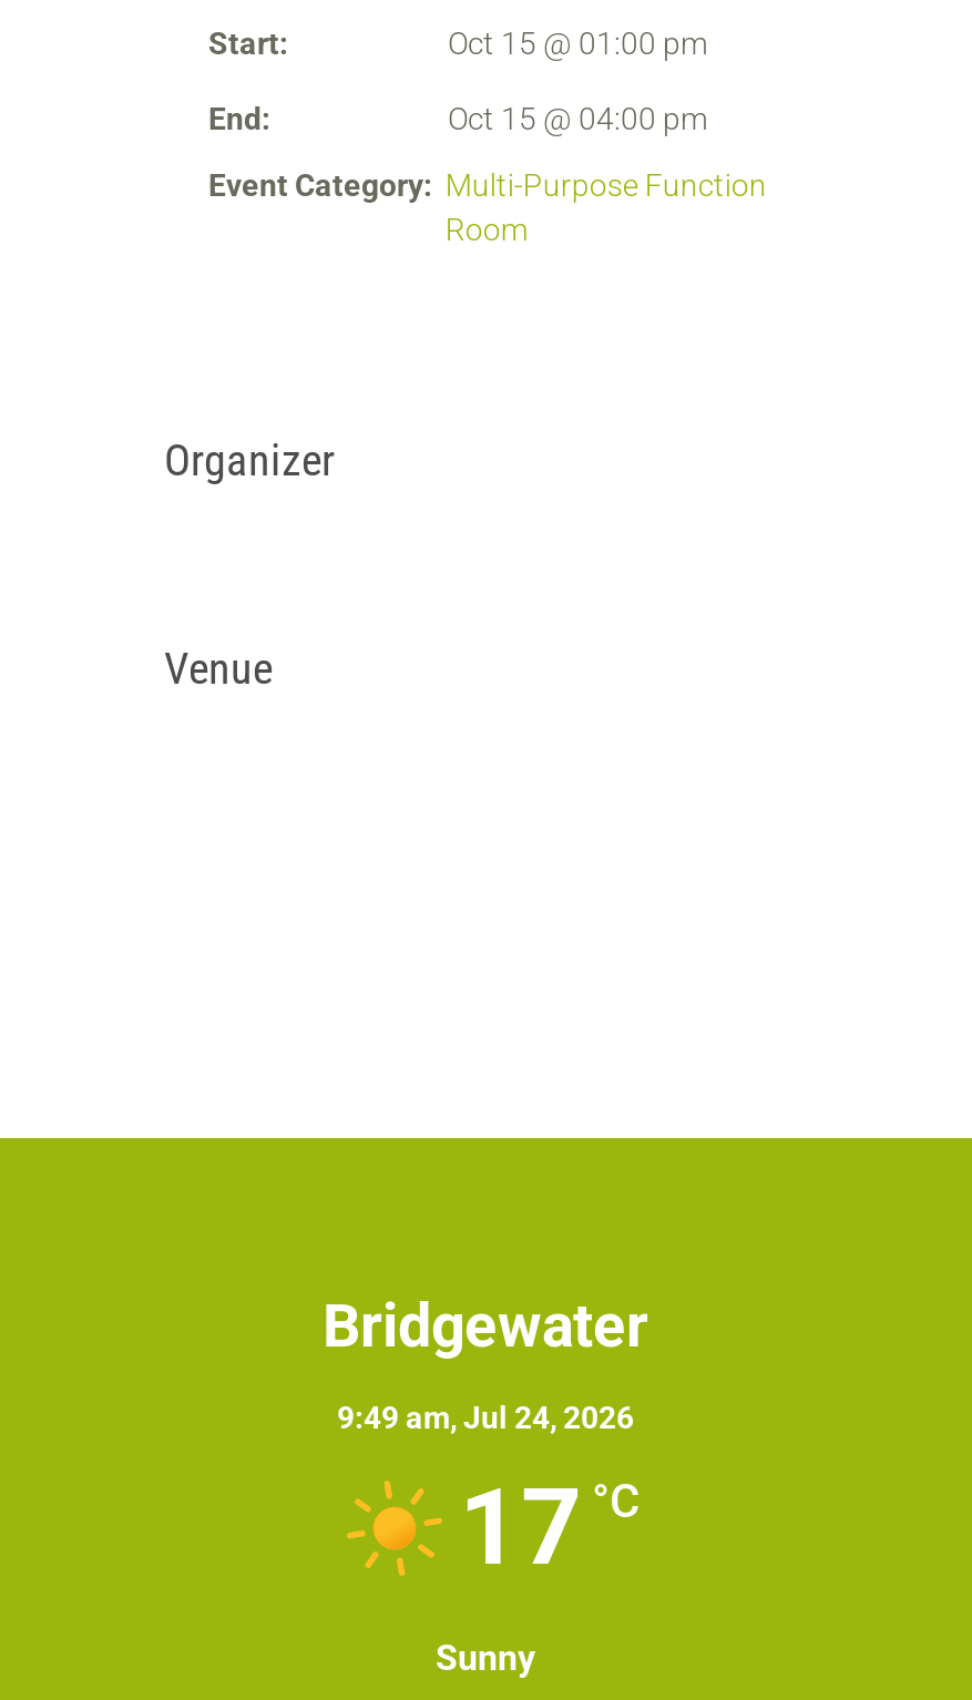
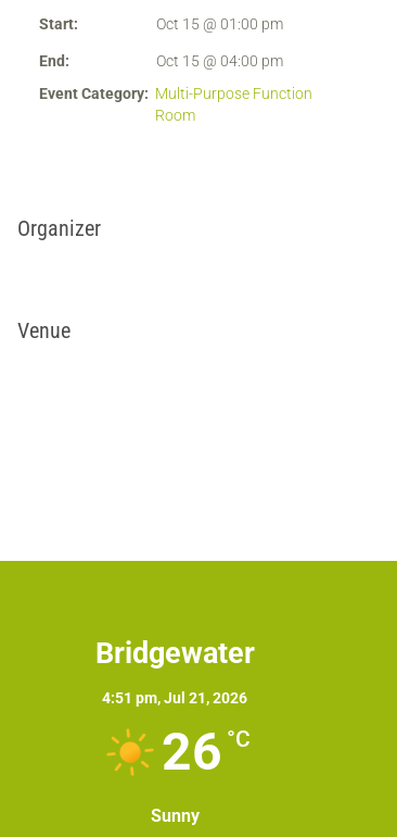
[337,1400,634,1435] 9:49 am, Jul 24, 2026 -> [102,689,247,707] 4:51 pm, Jul 21, 2026
[459,1464,641,1590] 17 °C -> [162,721,251,783] 26 °C

